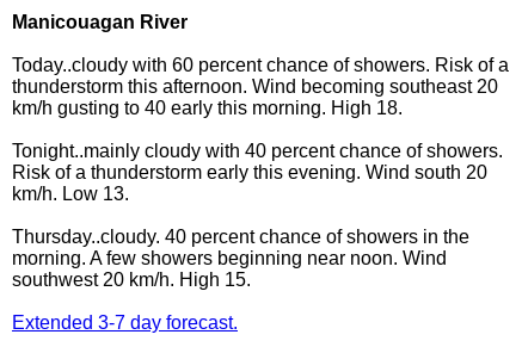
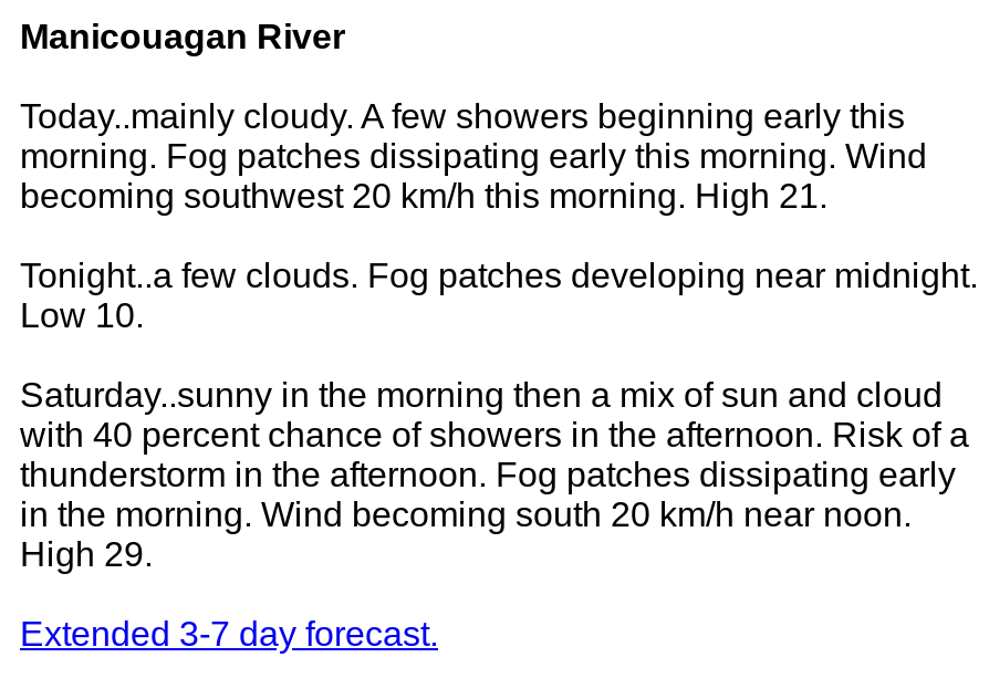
[12,55,509,118] Today..cloudy with 60 percent chance of showers. Risk of a | thunderstorm this afternoon. Wind becoming southeast 20 | km/h gusting to 40 early this morning. High 18. -> [20,97,927,215] Today..mainly cloudy. A few showers beginning early this | morning. Fog patches dissipating early this morning. Wind | becoming southwest 20 km/h this morning. High 21.
[12,141,503,204] Tonight..mainly cloudy with 40 percent chance of showers. | Risk of a thunderstorm early this evening. Wind south 20 | km/h. Low 13. -> [20,257,978,334] Tonight..a few clouds. Fog patches developing near midnight. | Low 10.
[12,227,469,290] Thursday..cloudy. 40 percent chance of showers in the | morning. A few showers beginning near noon. Wind | southwest 20 km/h. High 15. -> [20,376,969,573] Saturday..sunny in the morning then a mix of sun and cloud | with 40 percent chance of showers in the afternoon. Risk of a | thunderstorm in the afternoon. Fog patches dissipating early | in the morning. Wind becoming south 20 km/h near noon. | High 29.

